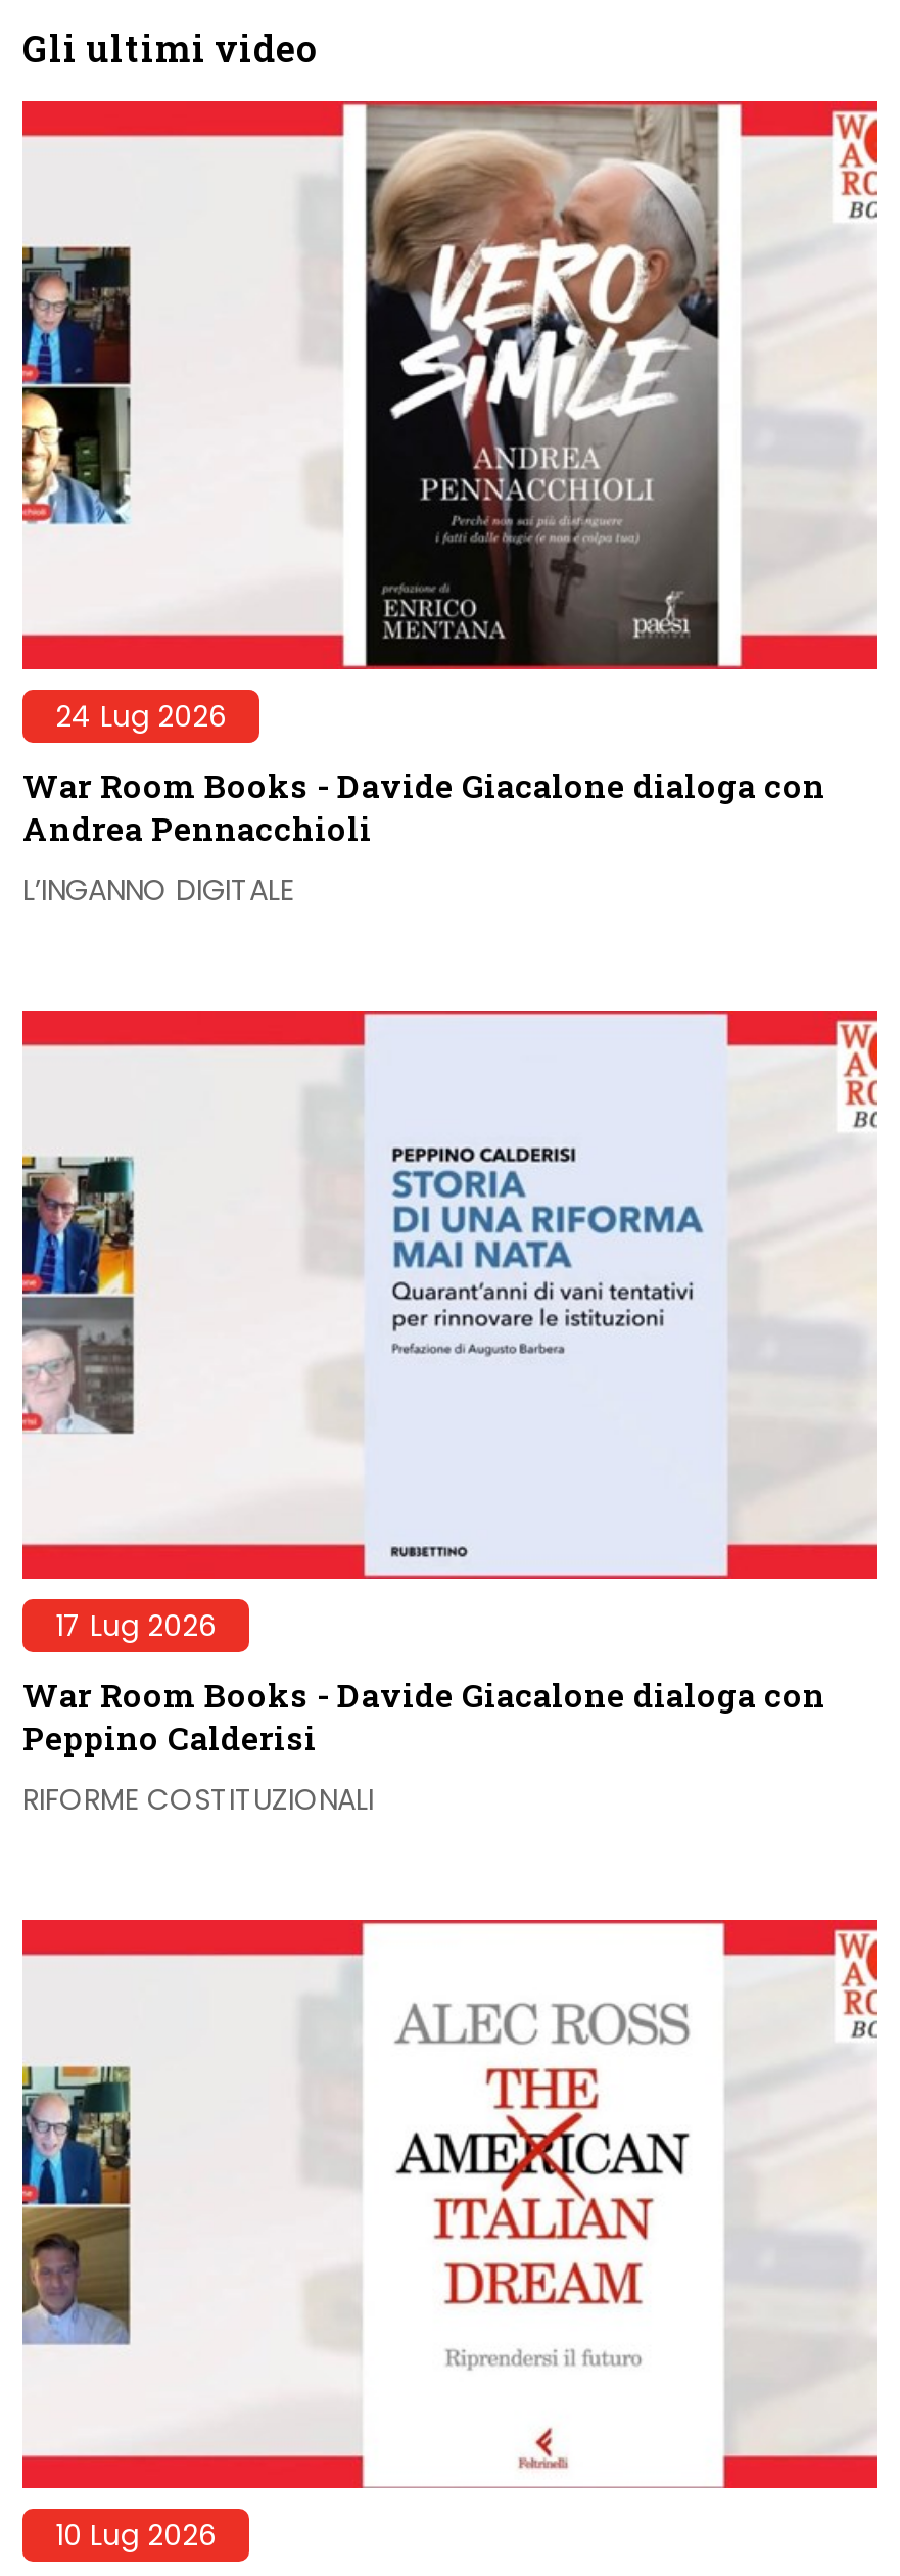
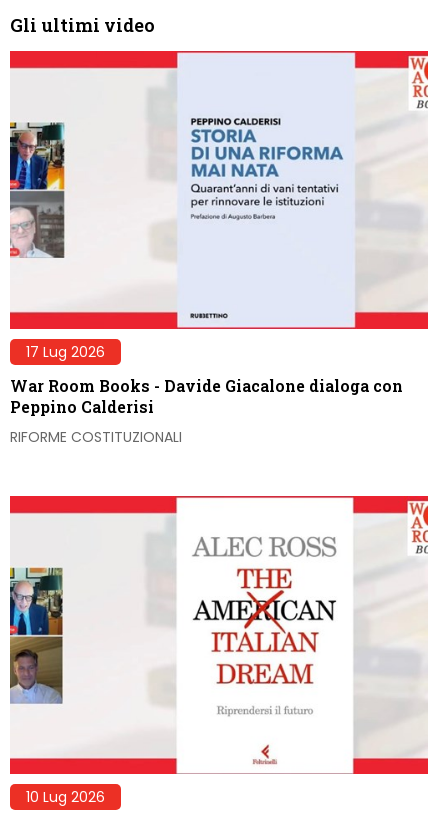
[22,101,825,911] [image] | 24 Lug 2026 | War Room Books - Davide Giacalone dialoga con | Andrea Pennacchioli | L’INGANNO DIGITALE -> none
[20,246,135,524] [image] -> none

